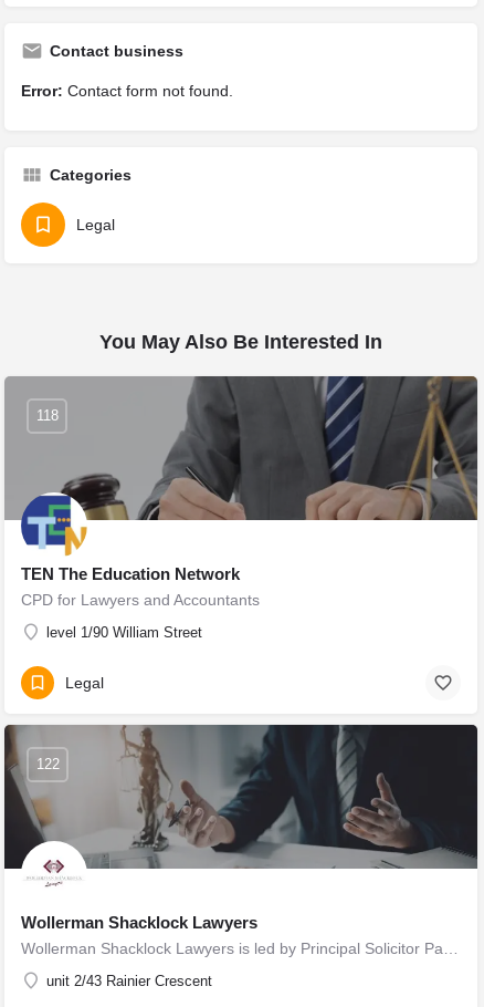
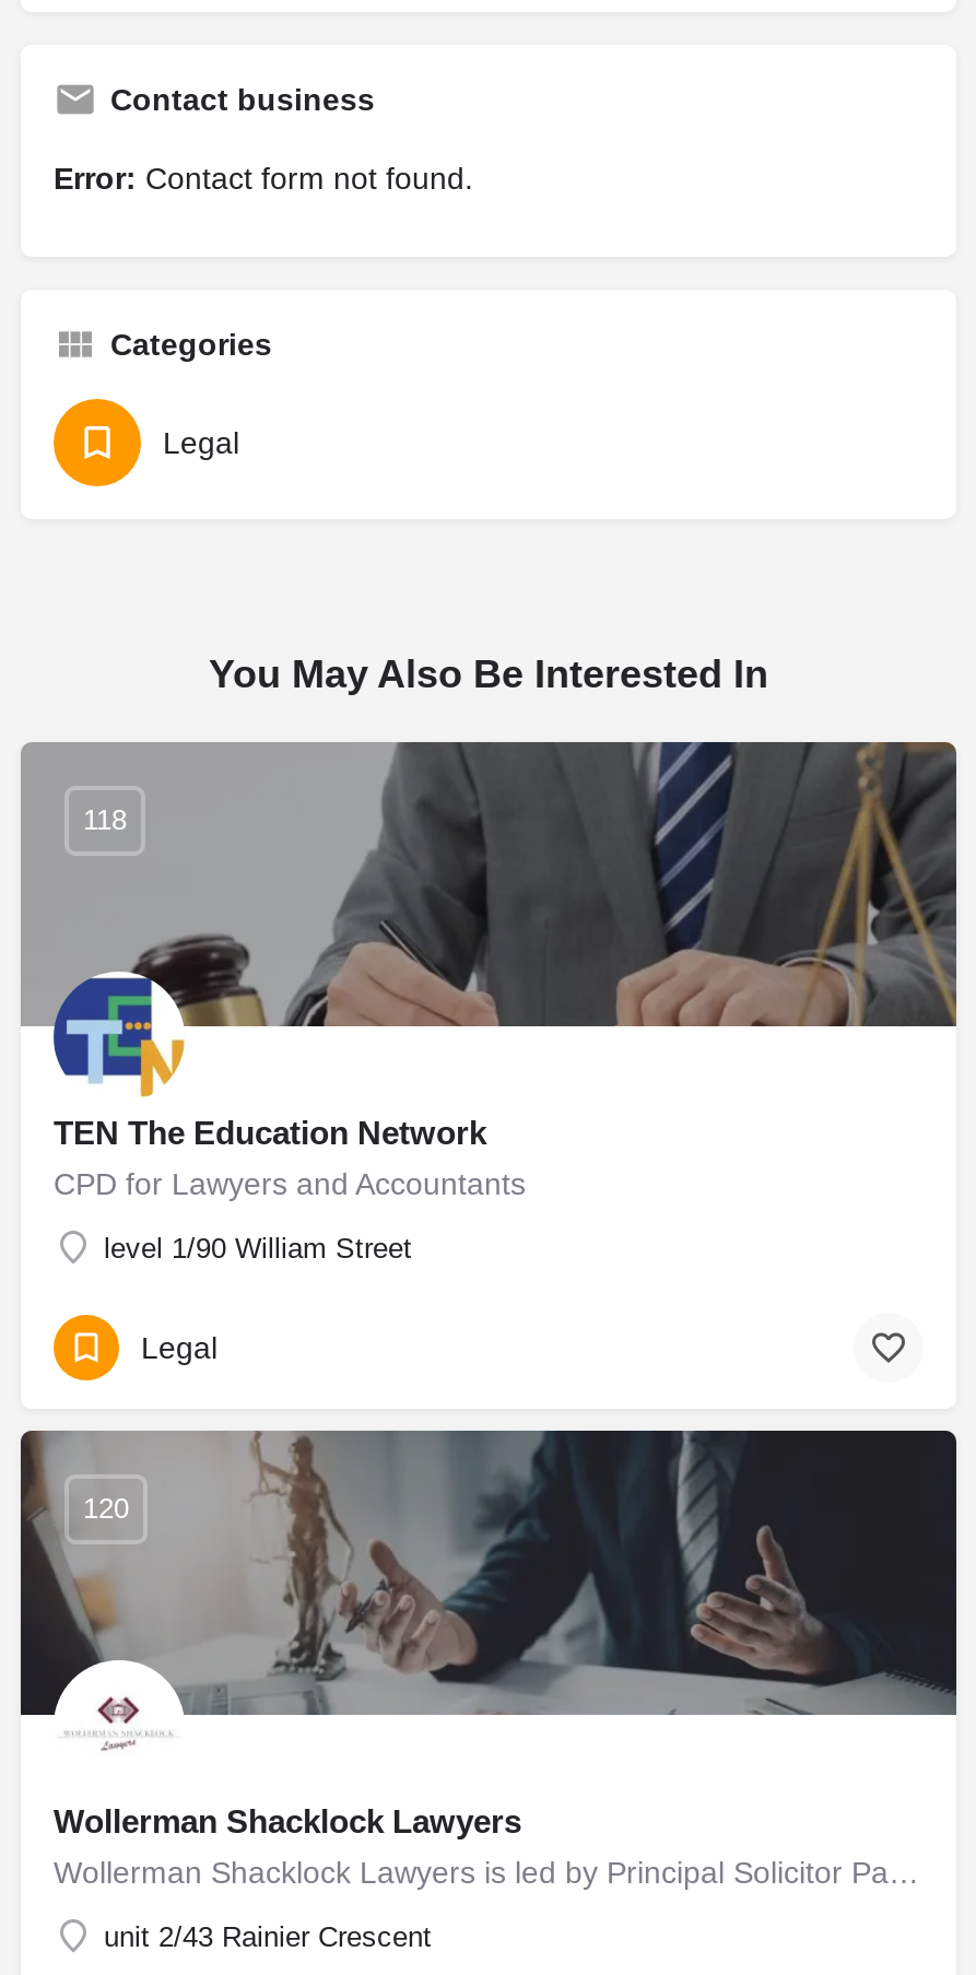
[36,756,59,773] 122 -> [83,1493,129,1526] 120

